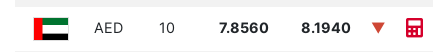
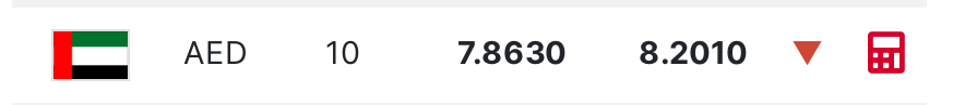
[219,19,269,36] 7.8560 -> [457,34,567,71] 7.8630
[301,19,351,36] 8.1940 -> [639,34,748,71] 8.2010

